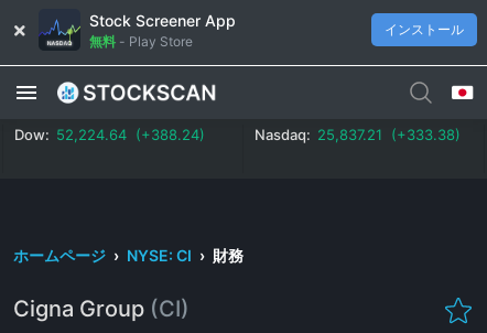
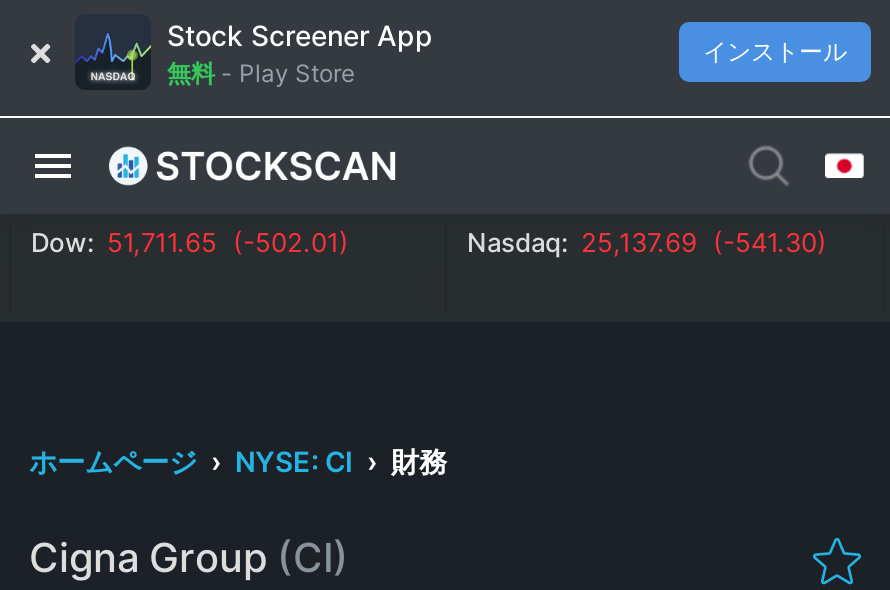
[14,125,205,143] Dow: 52,224.64 (+388.24) -> [31,225,349,257] Dow: 51,711.65 (-502.01)
[255,125,461,143] Nasdaq: 25,837.21 (+333.38) -> [467,225,827,257] Nasdaq: 25,137.69 (-541.30)

